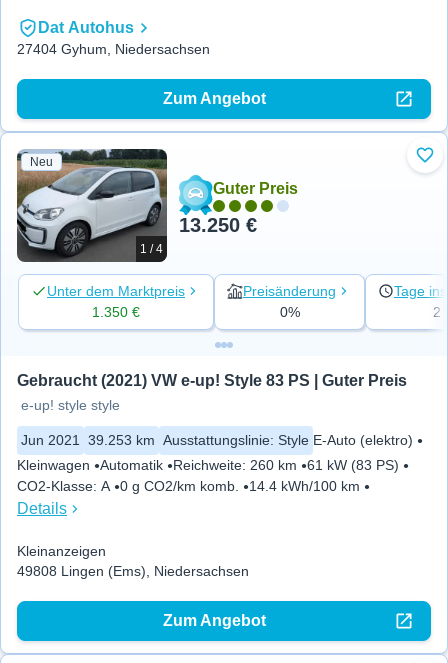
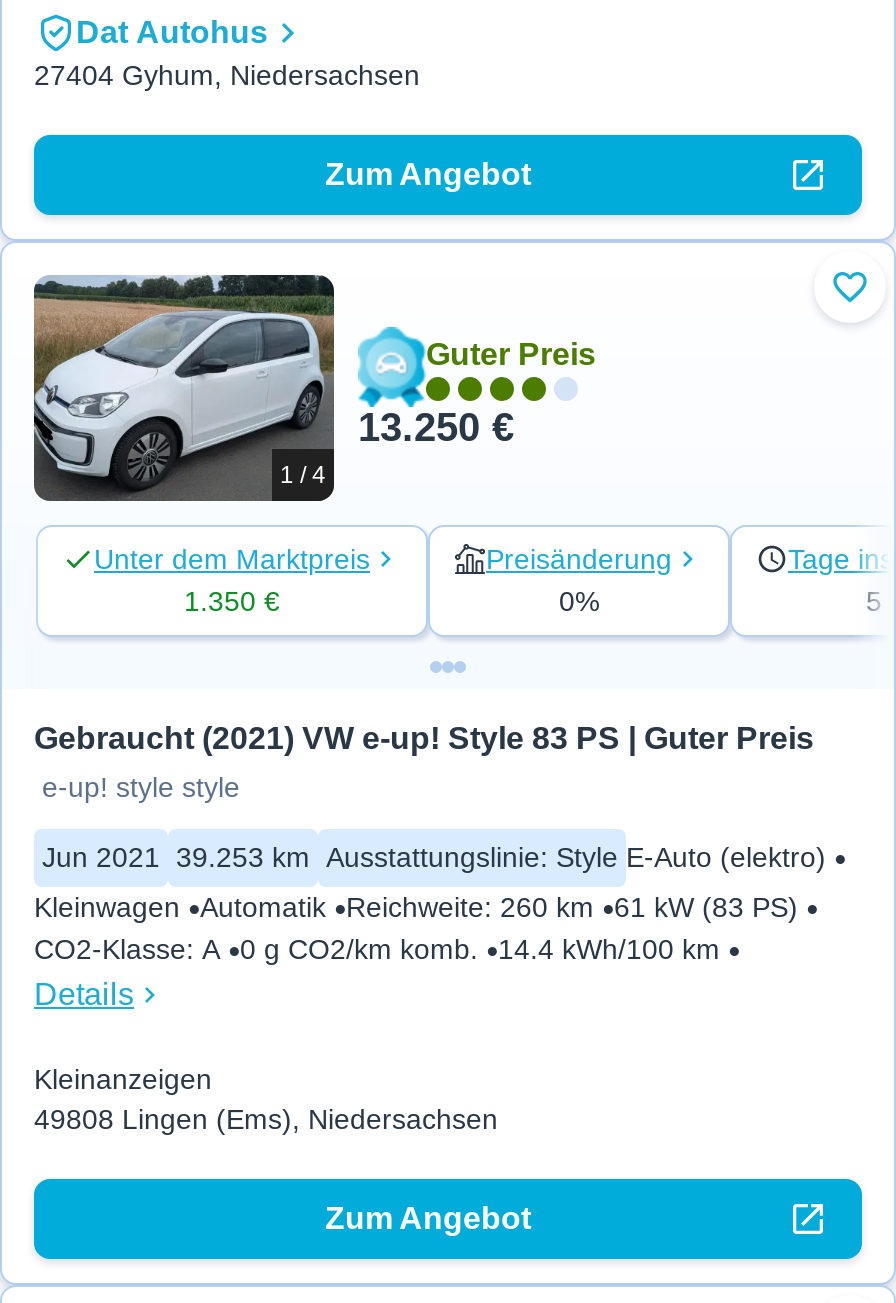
[30,155,53,169] Neu -> none
[433,304,441,320] 2 -> [866,585,882,617] 5

